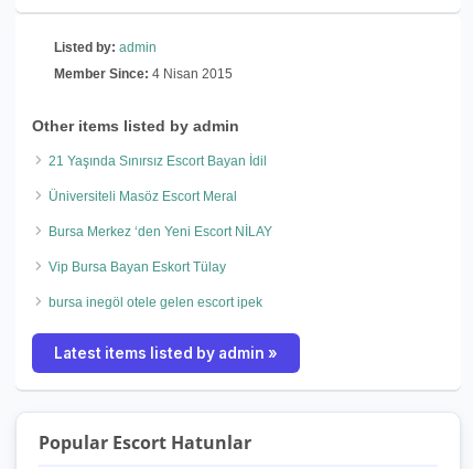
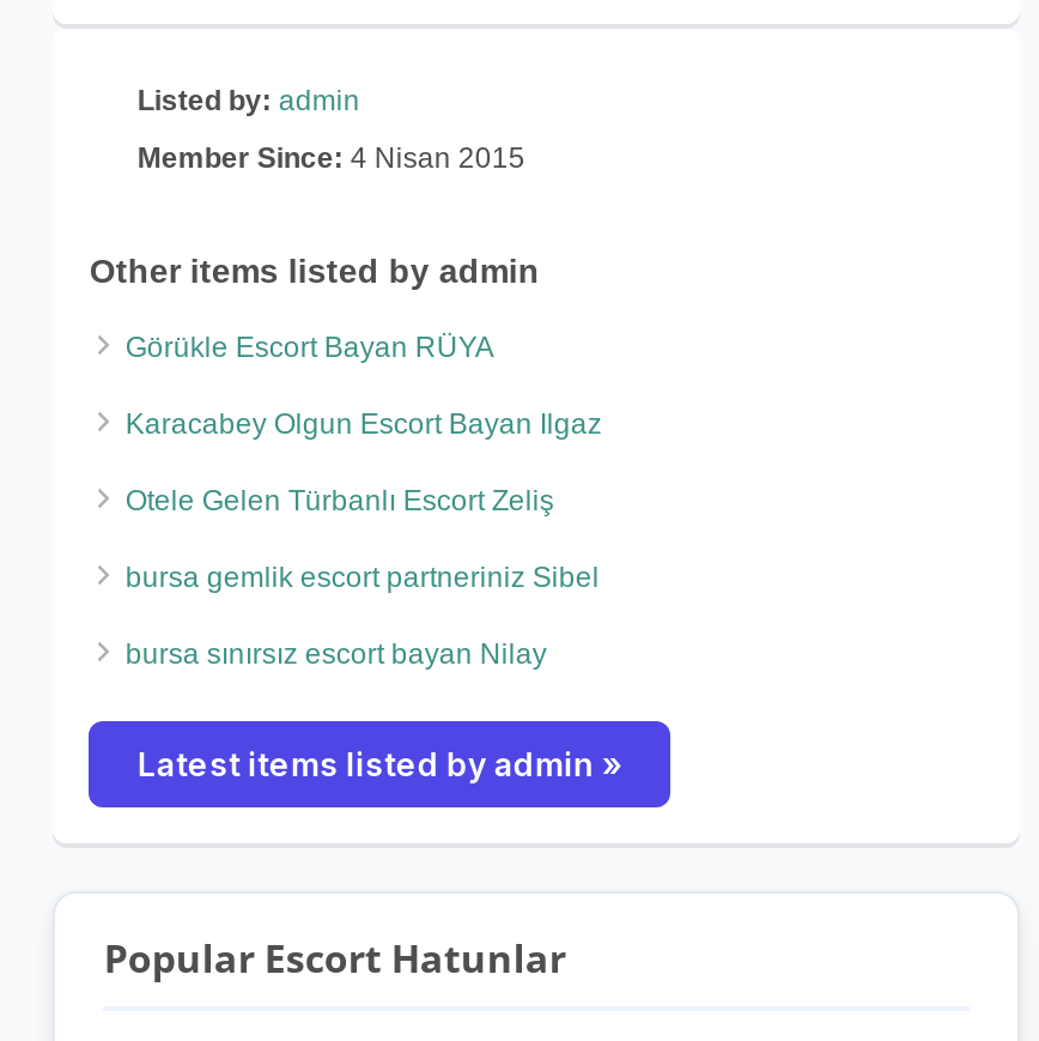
[49,153,267,169] 21 Yaşında Sınırsız Escort Bayan İdil -> [125,330,494,363] Görükle Escort Bayan RÜYA
[49,188,237,204] Üniversiteli Masöz Escort Meral -> [125,407,602,440] Karacabey Olgun Escort Bayan Ilgaz
[49,224,273,239] Bursa Merkez ‘den Yeni Escort NİLAY -> [125,483,554,517] Otele Gelen Türbanlı Escort Zeliş
[49,259,226,274] Vip Bursa Bayan Eskort Tülay -> [125,560,599,593] bursa gemlik escort partneriniz Sibel
[49,294,263,310] bursa inegöl otele gelen escort ipek -> [125,637,547,670] bursa sınırsız escort bayan Nilay

